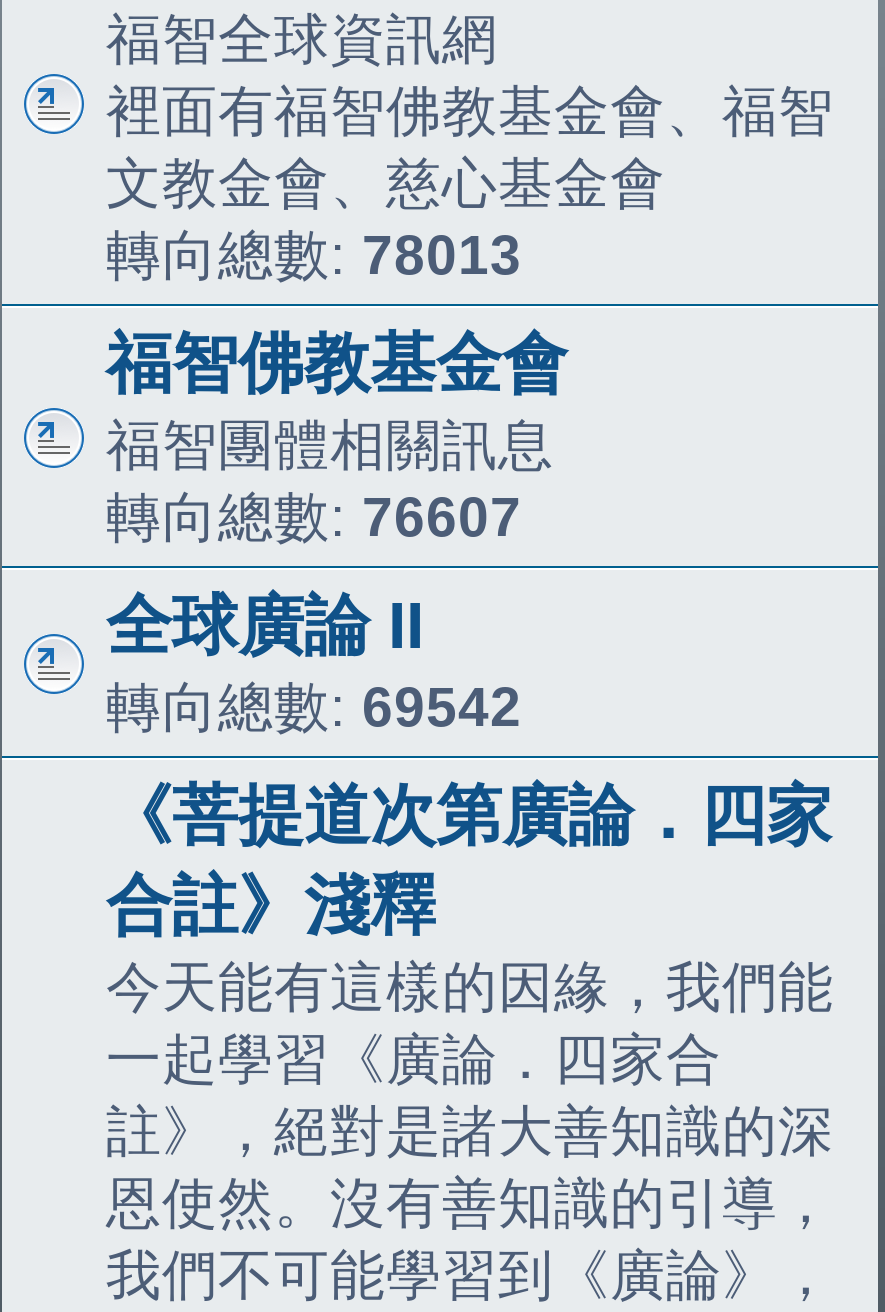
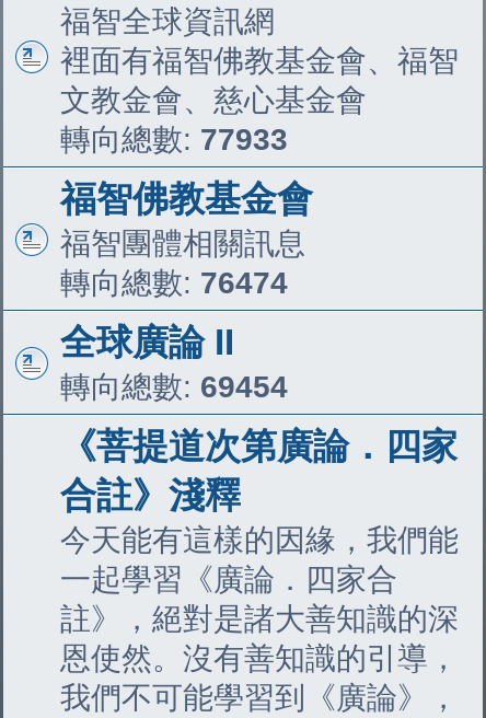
[106,224,522,286] 轉向總數: 78013 -> [60,123,288,157] 轉向總數: 77933
[106,486,522,548] 轉向總數: 76607 -> [60,266,288,300] 轉向總數: 76474
[106,676,522,738] 轉向總數: 69542 -> [60,370,288,404] 轉向總數: 69454

